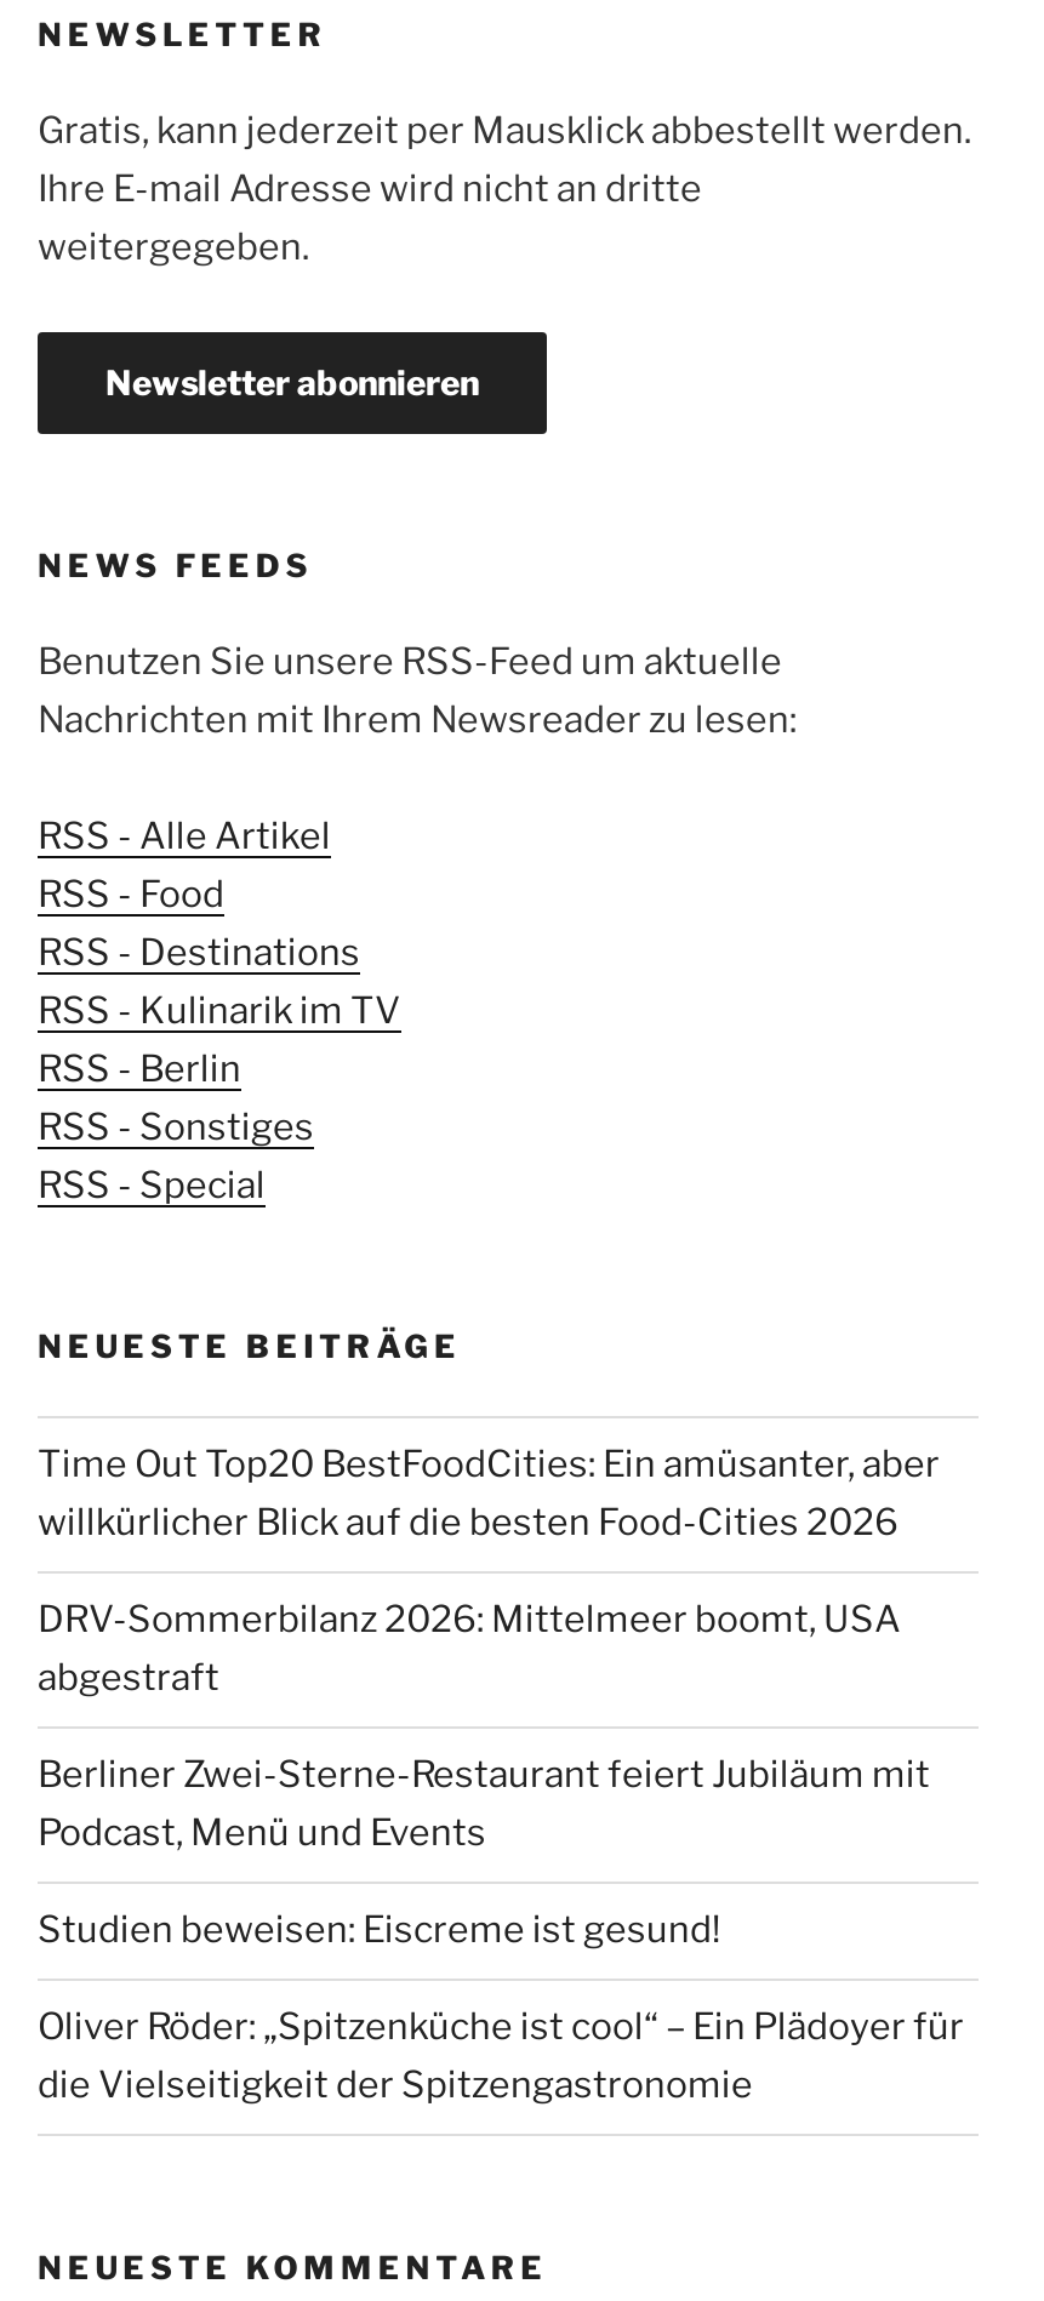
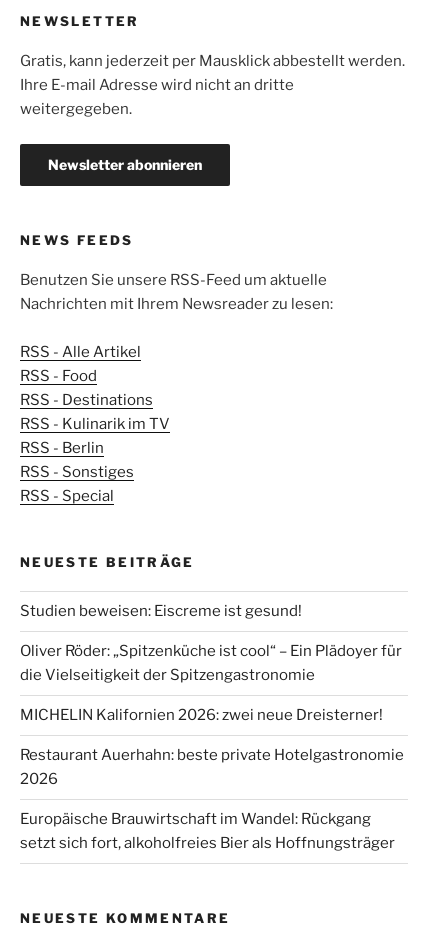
[38,1443,940,1855] Time Out Top20 BestFoodCities: Ein amüsanter, aber | willkürlicher Blick auf die besten Food-Cities 2026 | DRV-Sommerbilanz 2026: Mittelmeer boomt, USA | abgestraft | Berliner Zwei-Sterne-Restaurant feiert Jubiläum mit | Podcast, Menü und Events -> none
moved [38,1909,964,2108] -> [20,602,402,684]: Studien beweisen: Eiscreme ist gesund! | Oliver Röder: „Spitzenküche ist cool“ – Ein Plädoyer für | die Vielseitigkeit der Spitzengastronomie
none -> [20,706,404,852] MICHELIN Kalifornien 2026: zwei neue Dreisterner! | Restaurant Auerhahn: beste private Hotelgastronomie | 2026 | Europäische Brauwirtschaft im Wandel: Rückgang | setzt sich fort, alkoholfreies Bier als Hoffnungsträger

